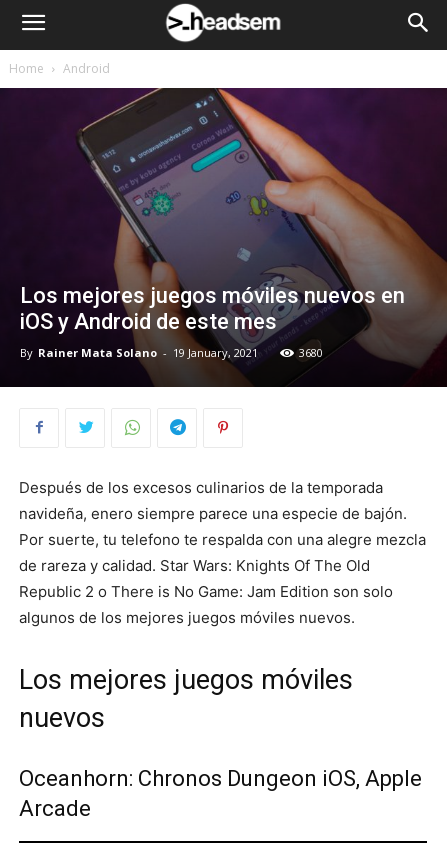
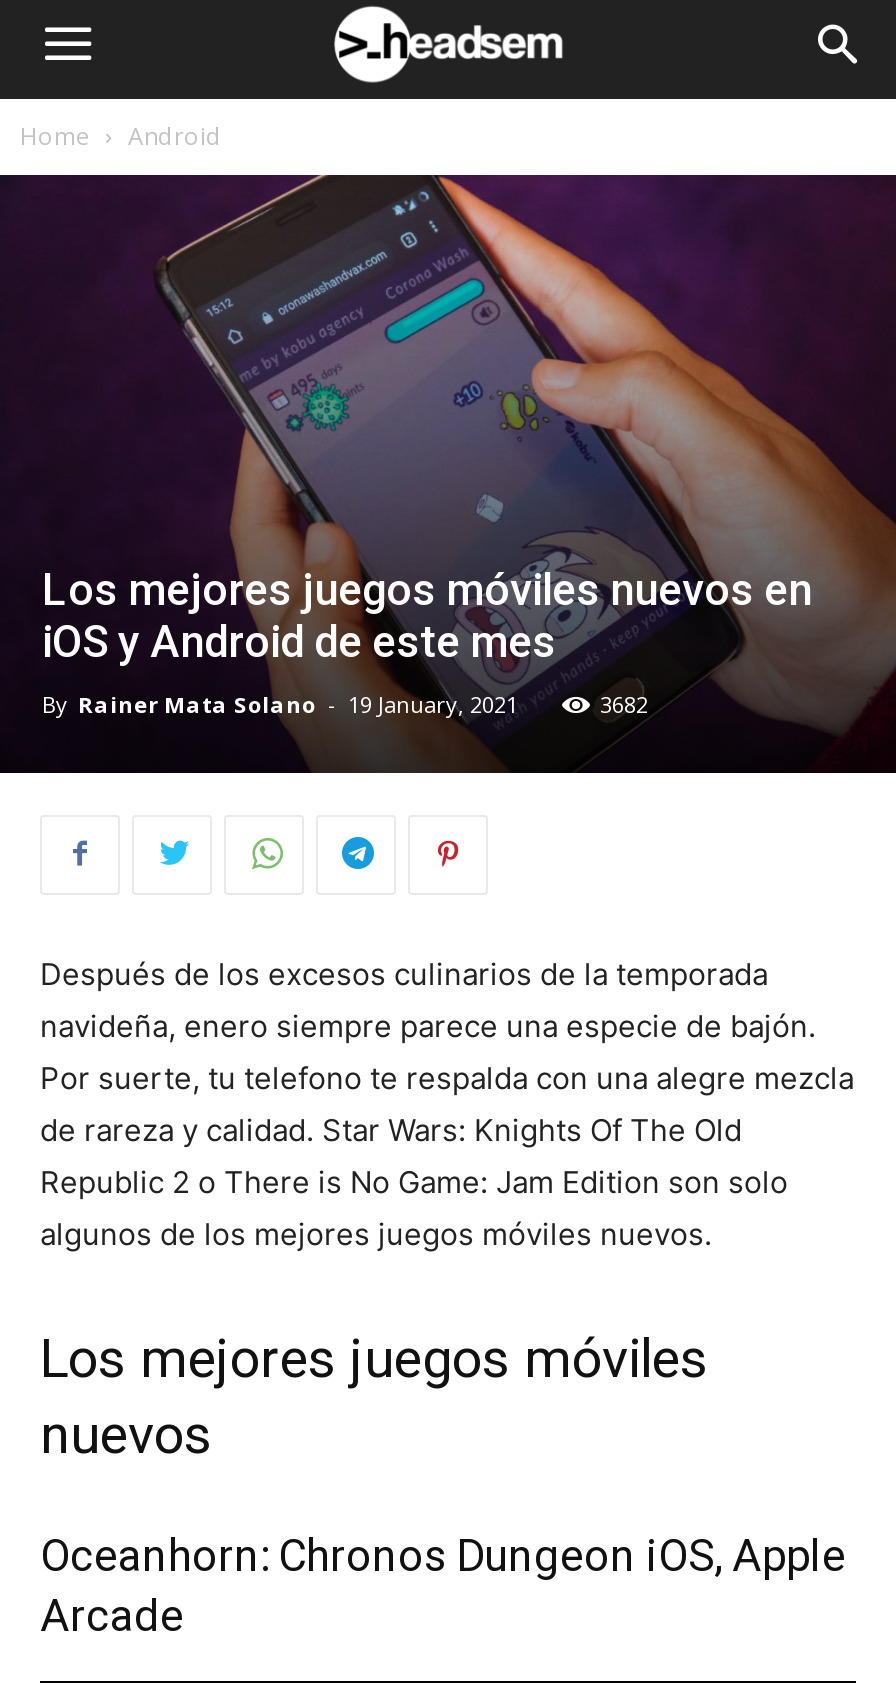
[299,345,323,360] 3680 -> [600,689,648,719] 3682

